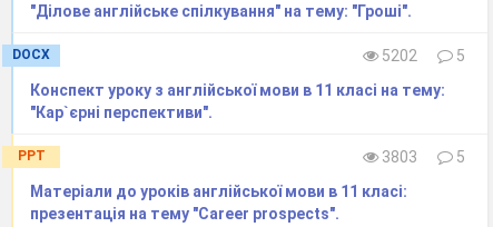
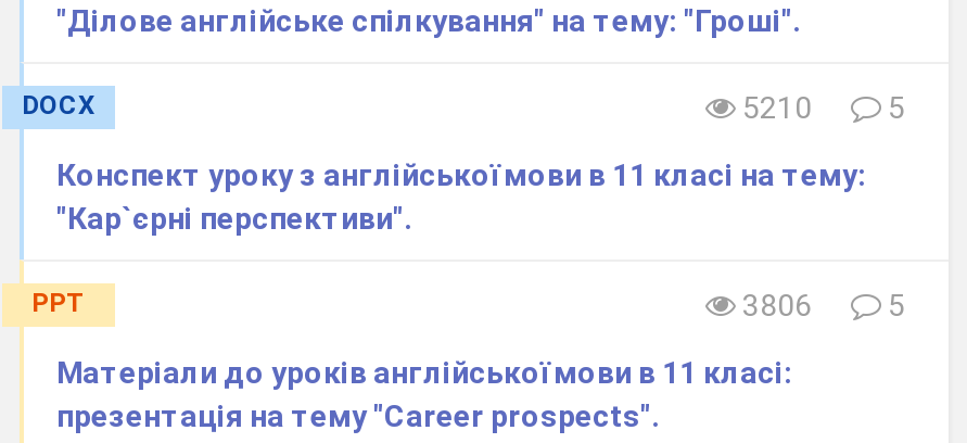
[378,47,465,65] 5202 5 -> [736,91,905,126] 5210 5
[378,148,465,166] 3803 5 -> [736,289,905,324] 3806 5

